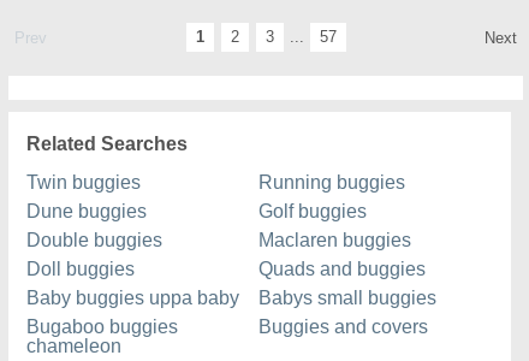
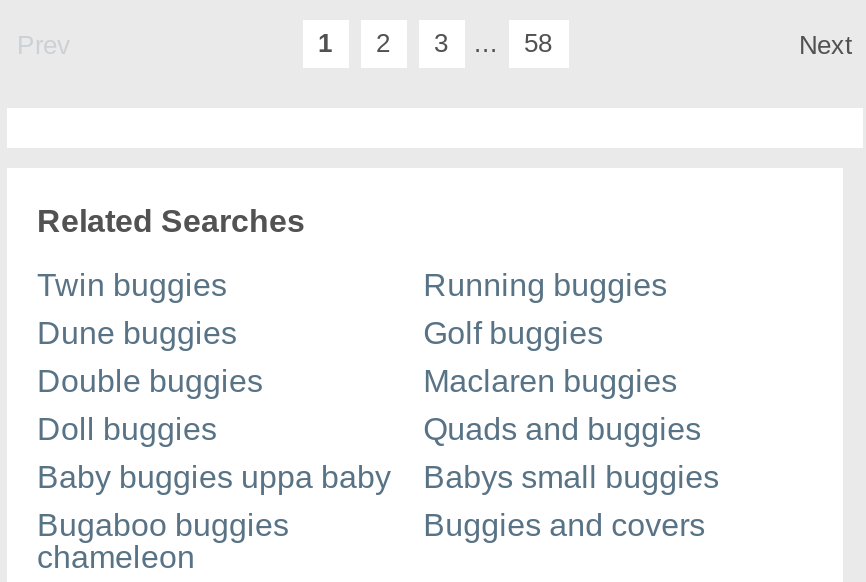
[319,28,336,46] 57 -> [524,28,552,58] 58

